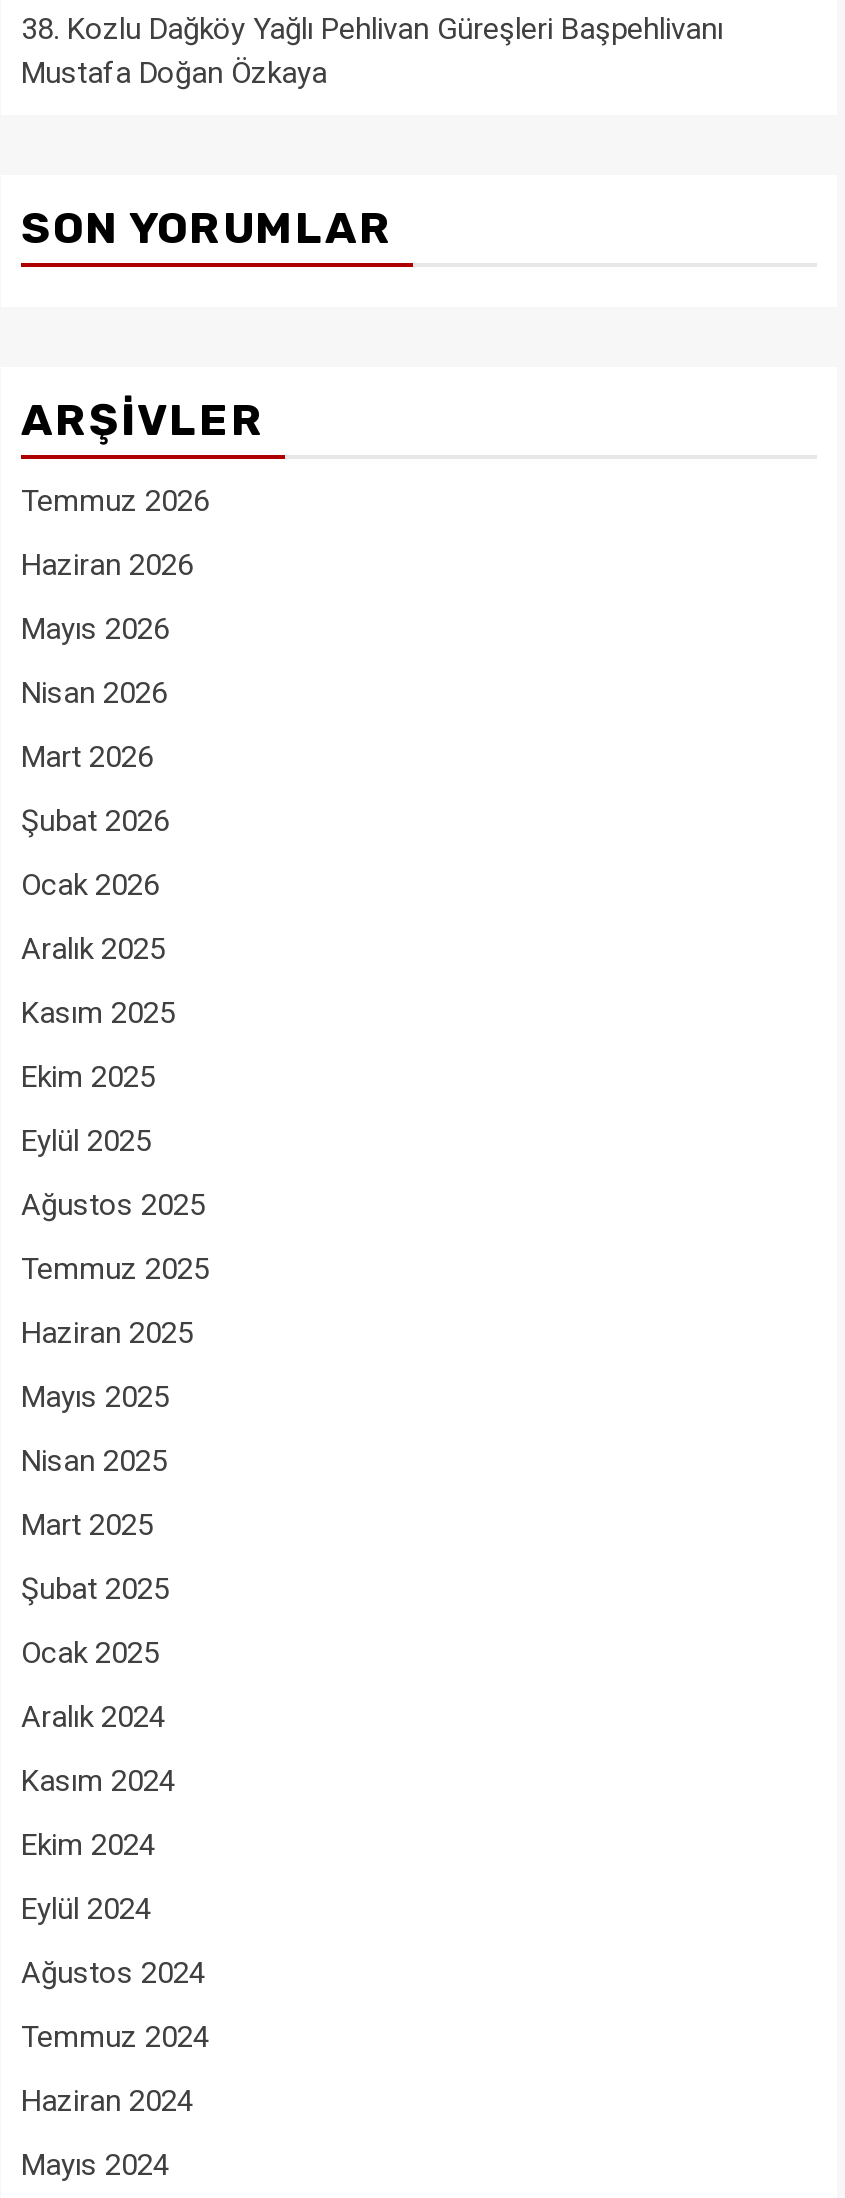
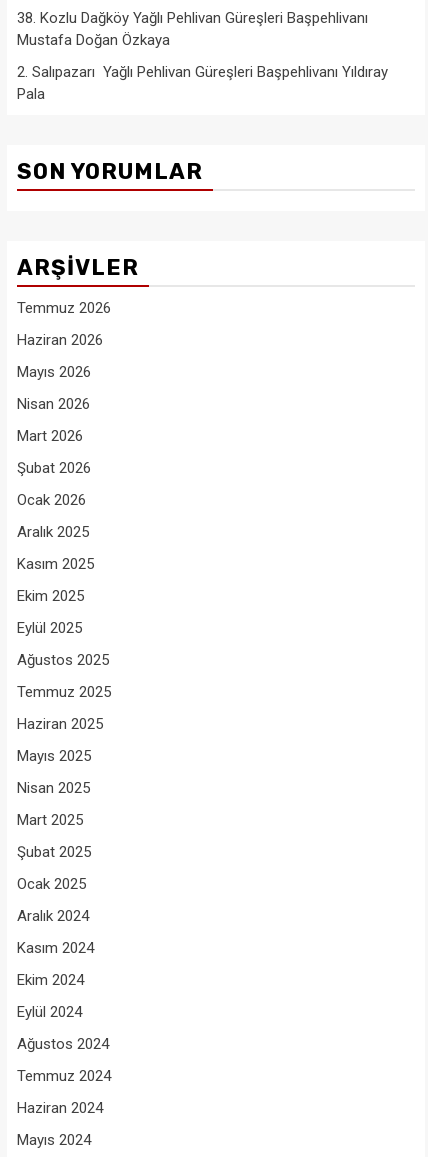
none -> [17,63,388,103] 2. Salıpazarı Yağlı Pehlivan Güreşleri Başpehlivanı Yıldıray | Pala

